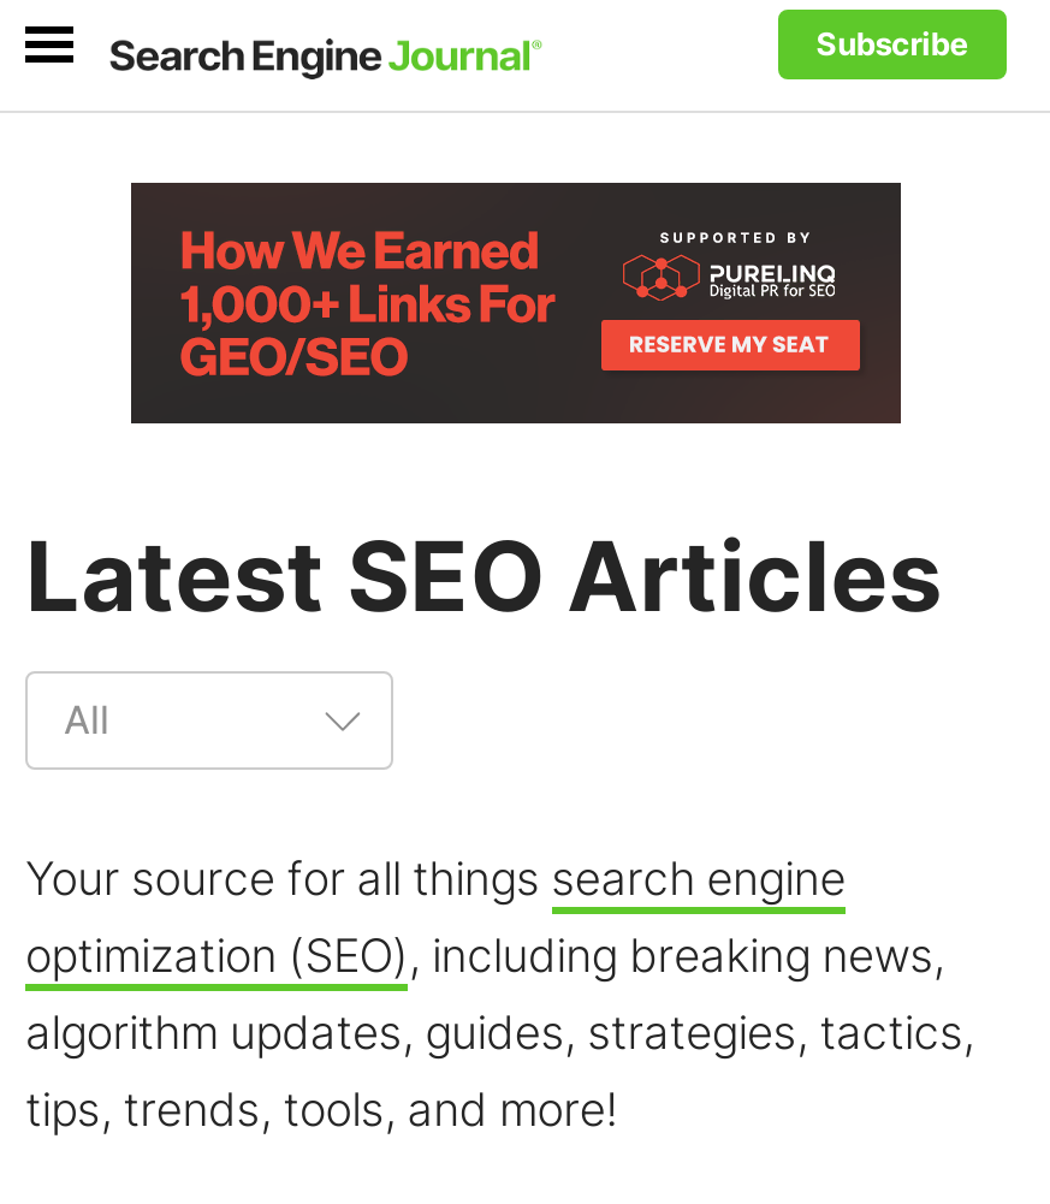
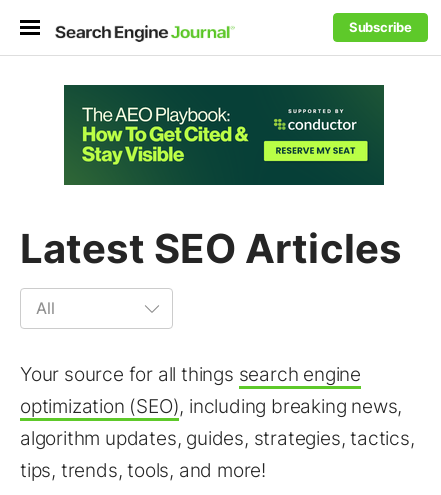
[131,183,901,423] [image] -> [64,85,384,185] [image]

